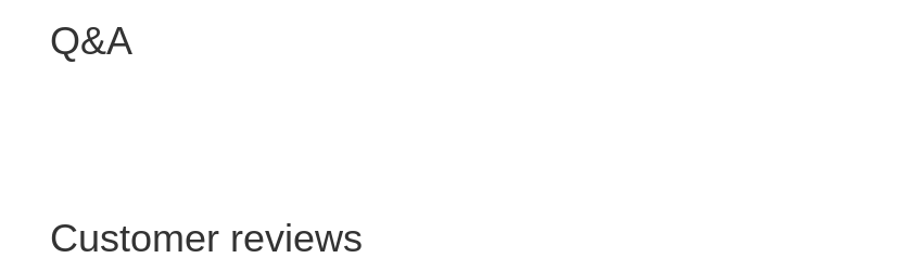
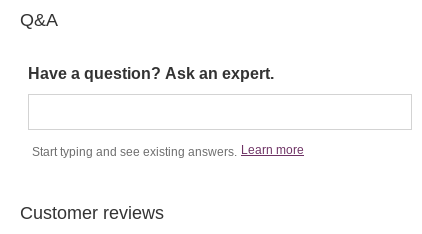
none -> [28,65,274,82] Have a question? Ask an expert.
none -> [32,143,304,159] Start typing and see existing answers. Learn more

